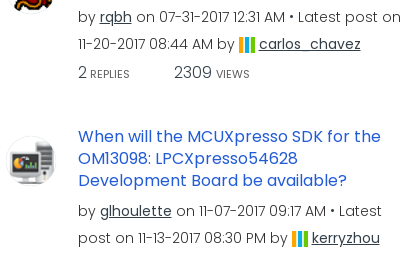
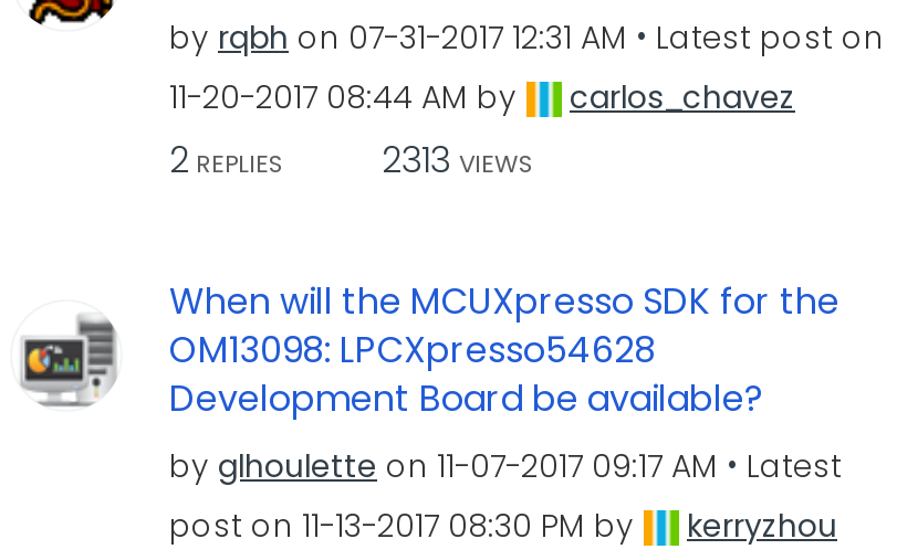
[77,61,249,84] 2 REPLIES 2309 VIEWS -> [169,135,534,186] 2 REPLIES 2313 VIEWS

